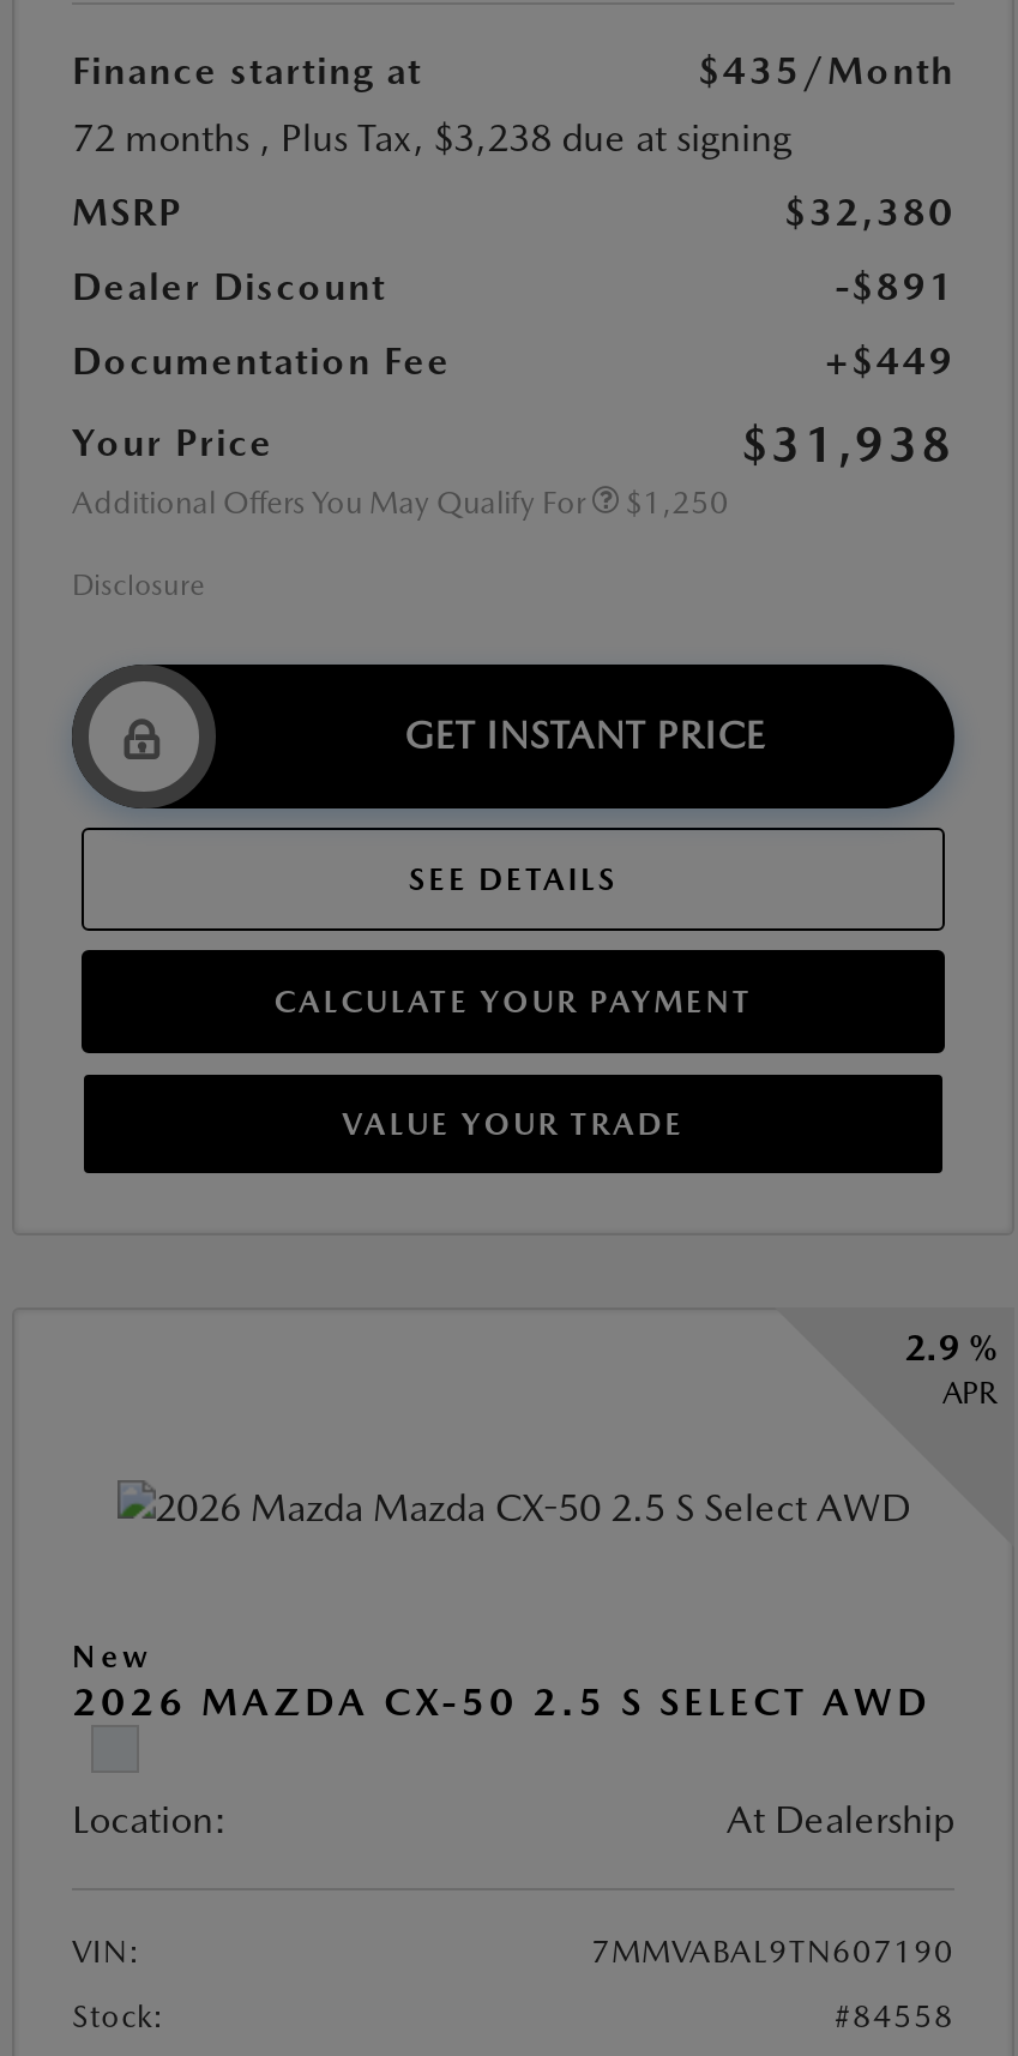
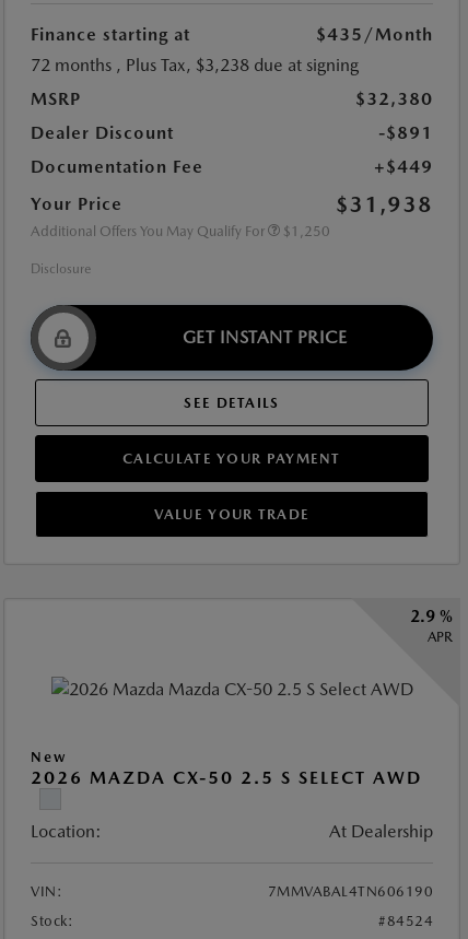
[591,1935,954,1971] 7MMVABAL9TN607190 -> [267,884,433,900] 7MMVABAL4TN606190
[835,1999,954,2035] #84558 -> [378,913,433,930] #84524

